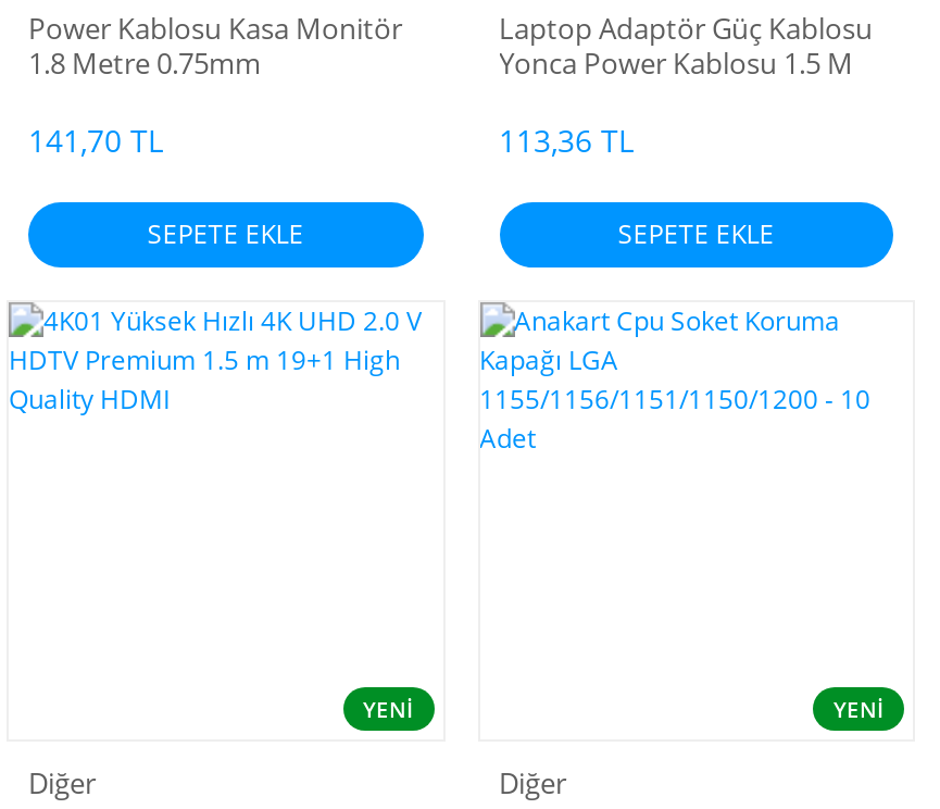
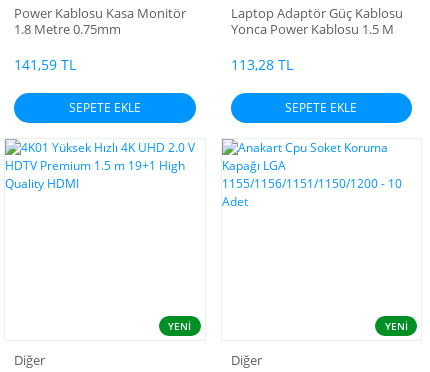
[28,120,163,161] 141,70 TL -> [14,55,76,74] 141,59 TL
[499,120,634,161] 113,36 TL -> [230,55,292,74] 113,28 TL

